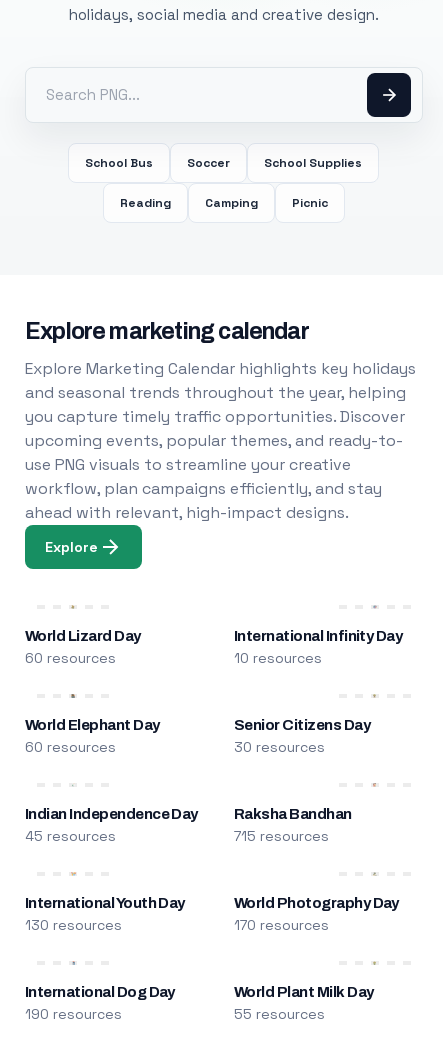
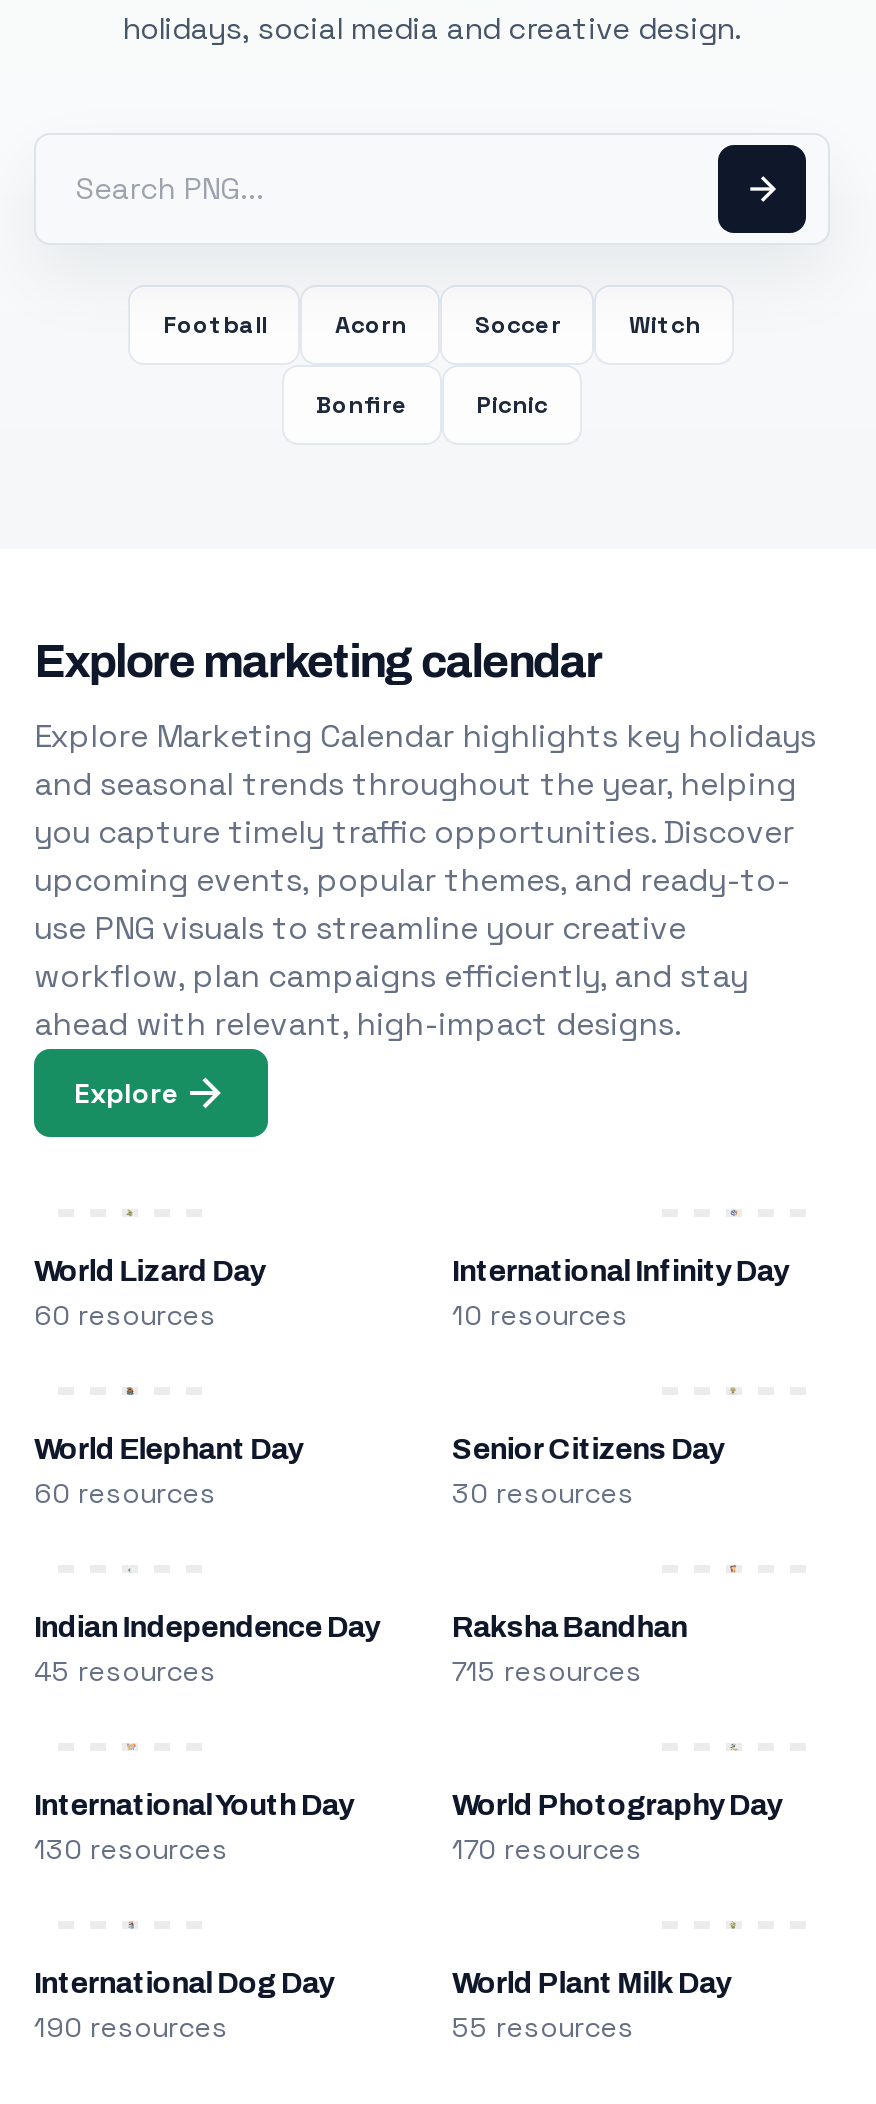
[85,155,153,171] School Bus -> [163,309,407,341] Football | Acorn
[264,155,362,171] School Supplies -> [629,309,701,341] Witch
[120,195,258,211] Reading | Camping -> [316,389,408,421] Bonfire

